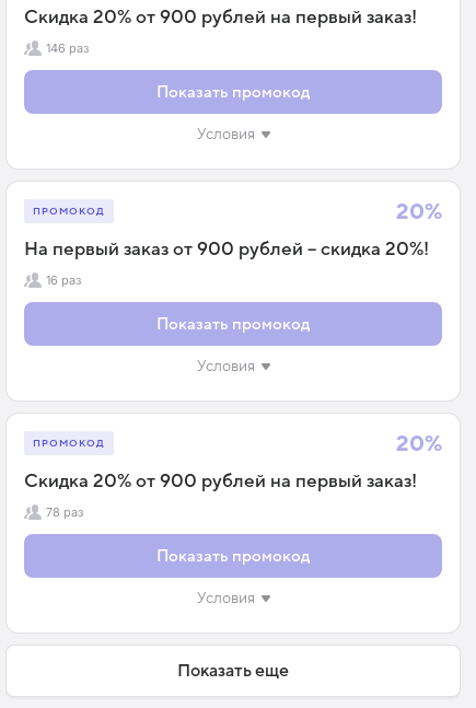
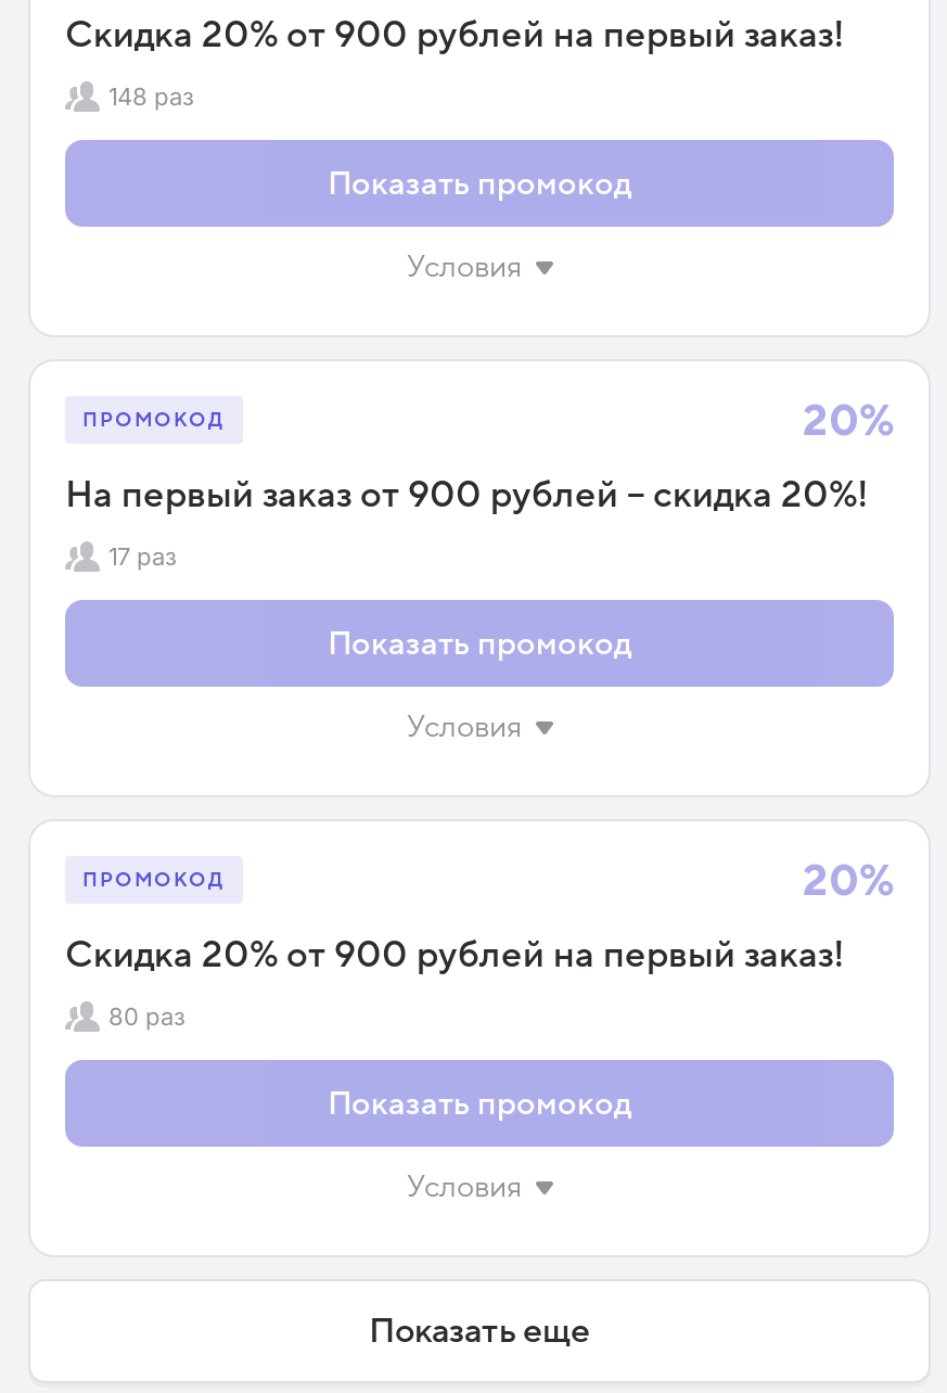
[46,41,89,56] 146 раз -> [108,81,193,111] 148 раз
[46,273,81,288] 16 раз -> [108,541,176,571] 17 раз
[46,505,83,520] 78 раз -> [108,1001,184,1031] 80 раз

